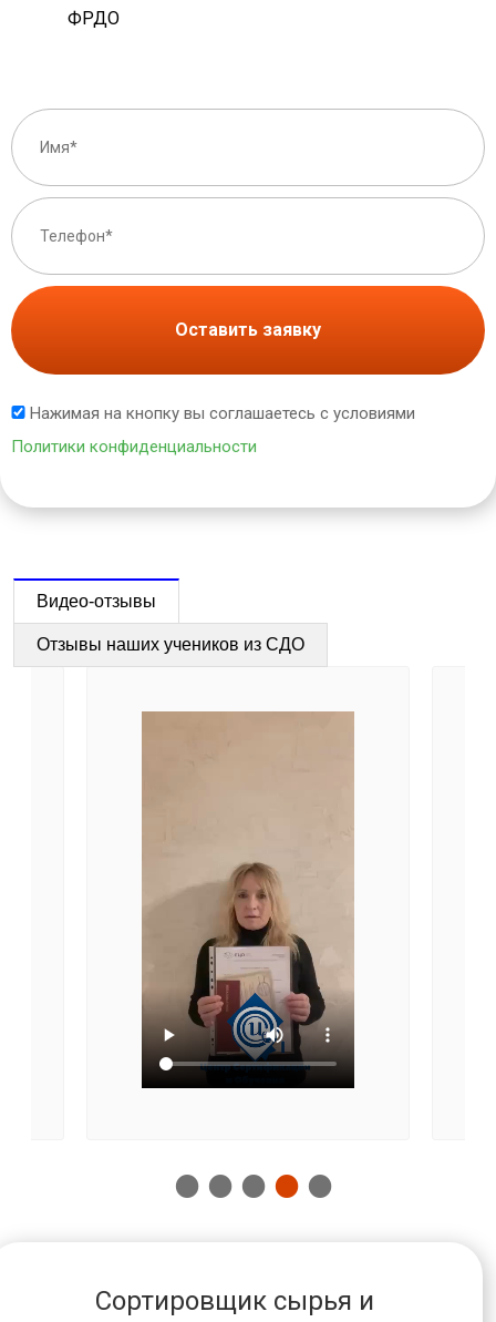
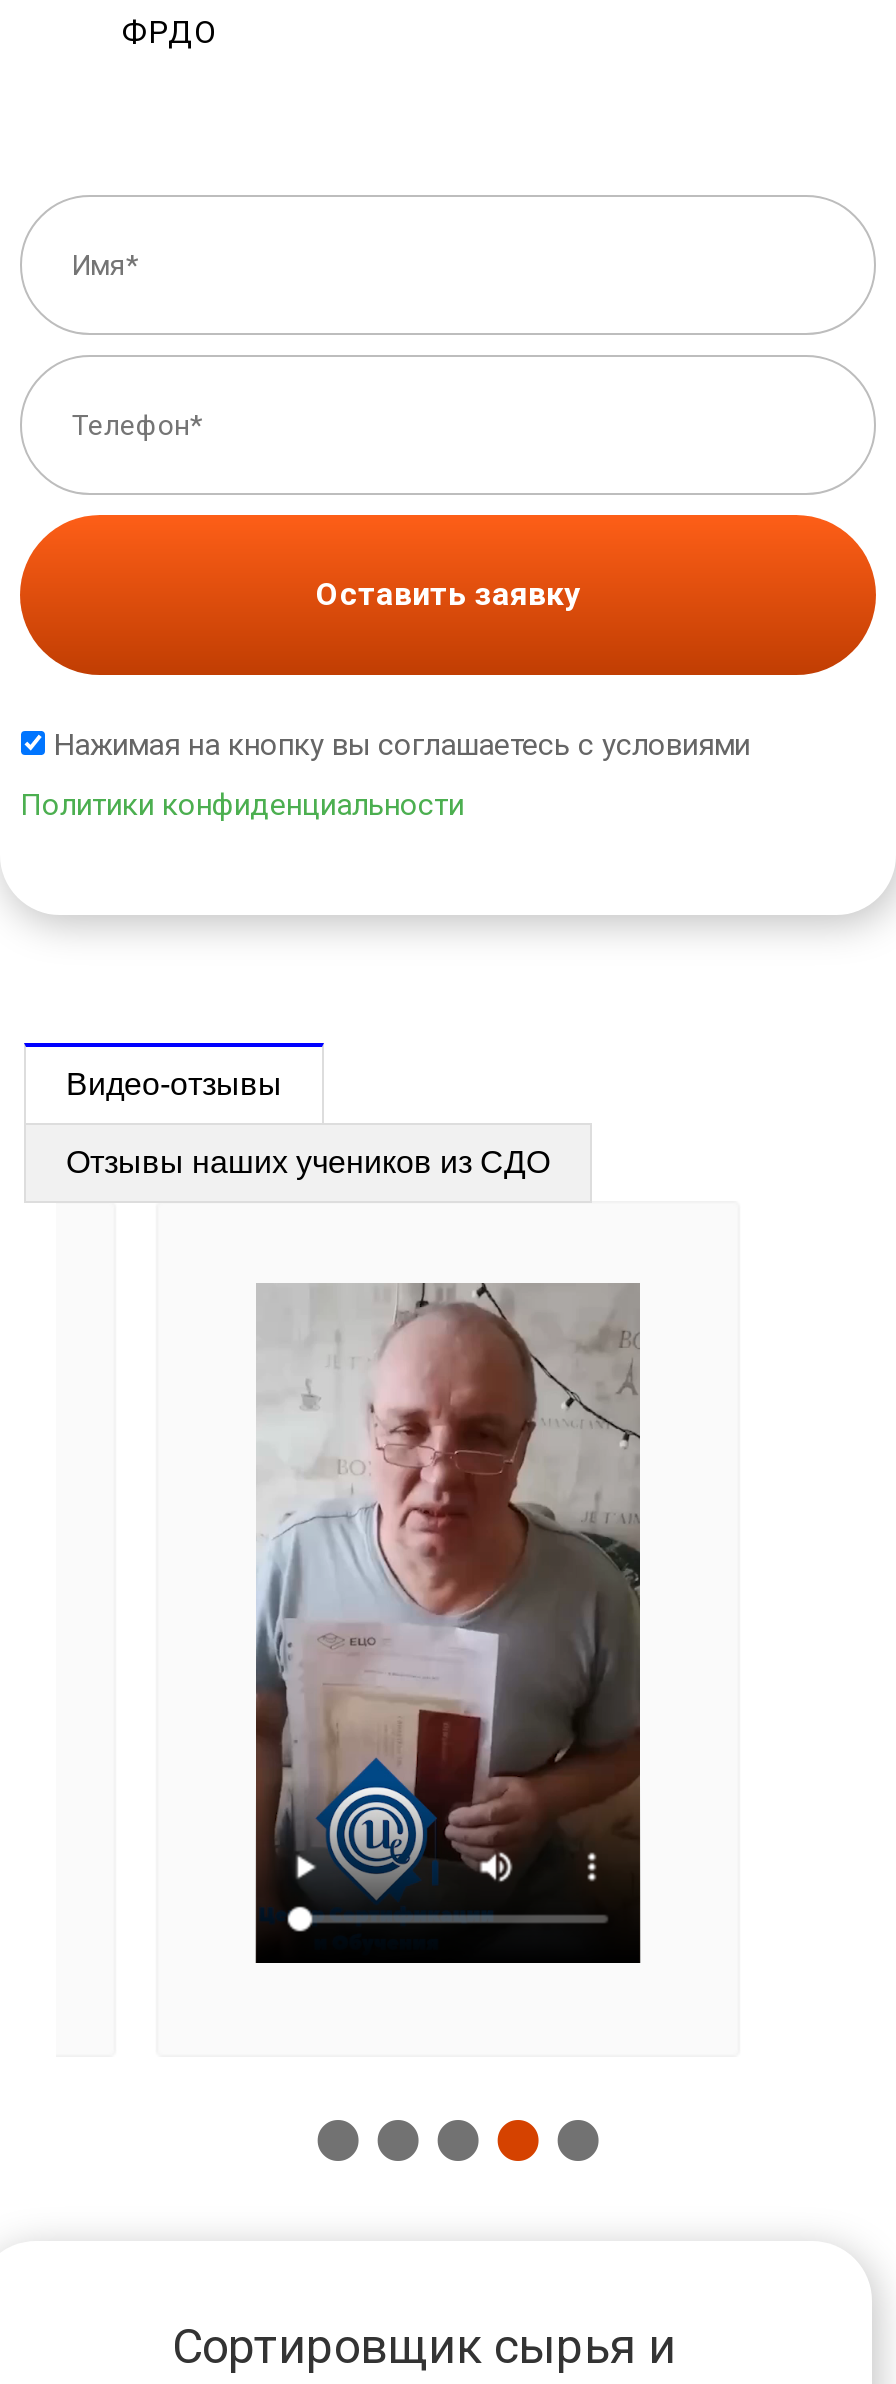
[142,711,354,1068] [image] -> [254,1283,642,1925] [image]

